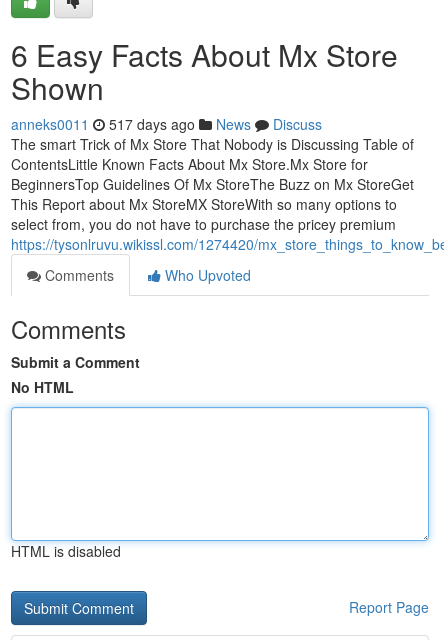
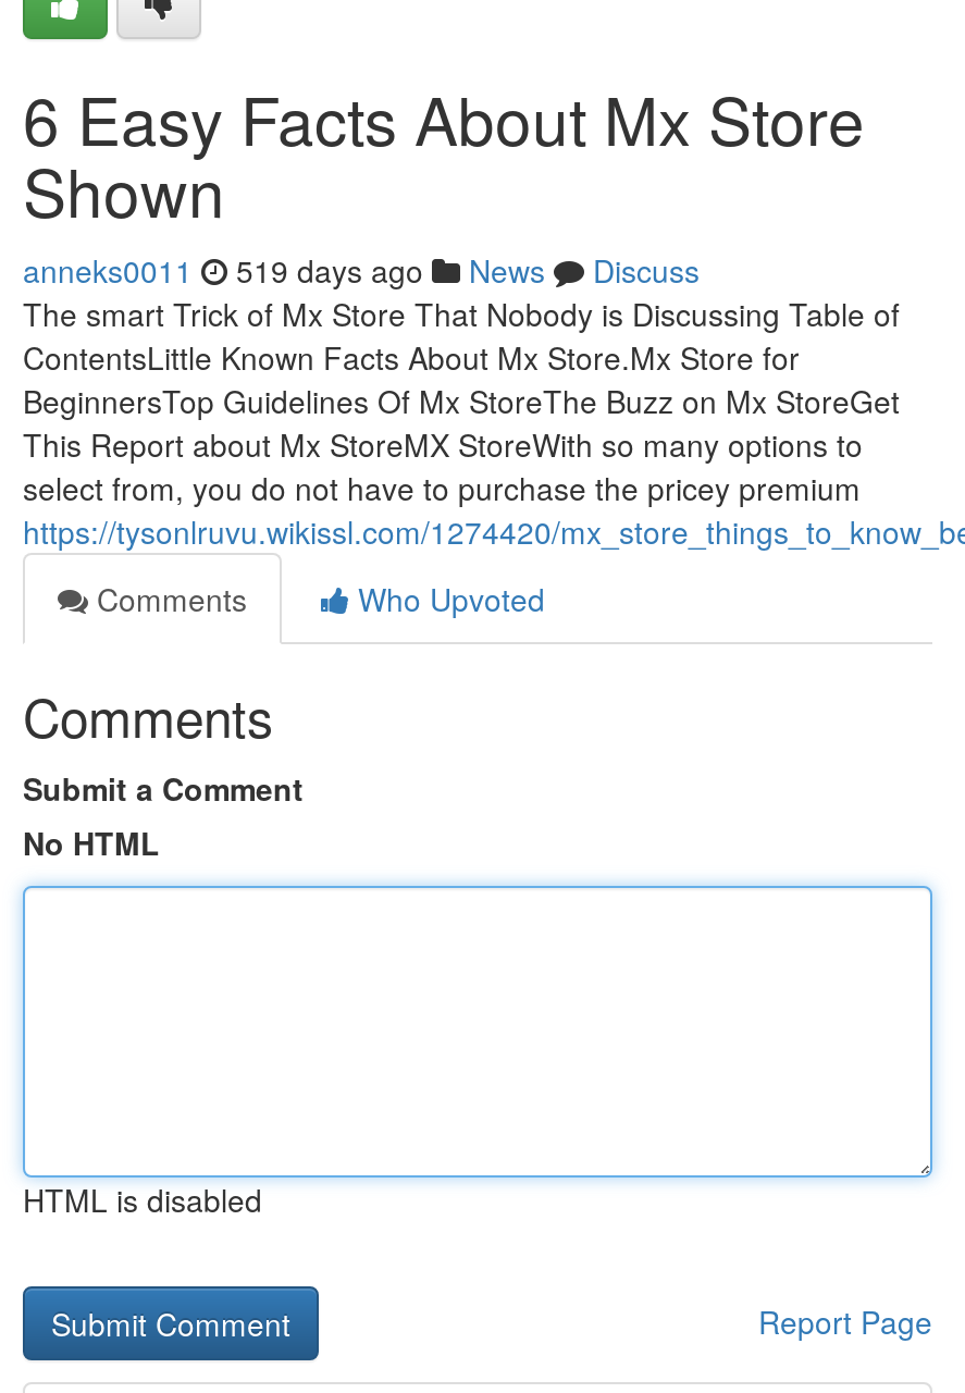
[11,114,322,134] anneks0011 517 days ago News Discuss -> [23,248,700,292] anneks0011 519 days ago News Discuss

